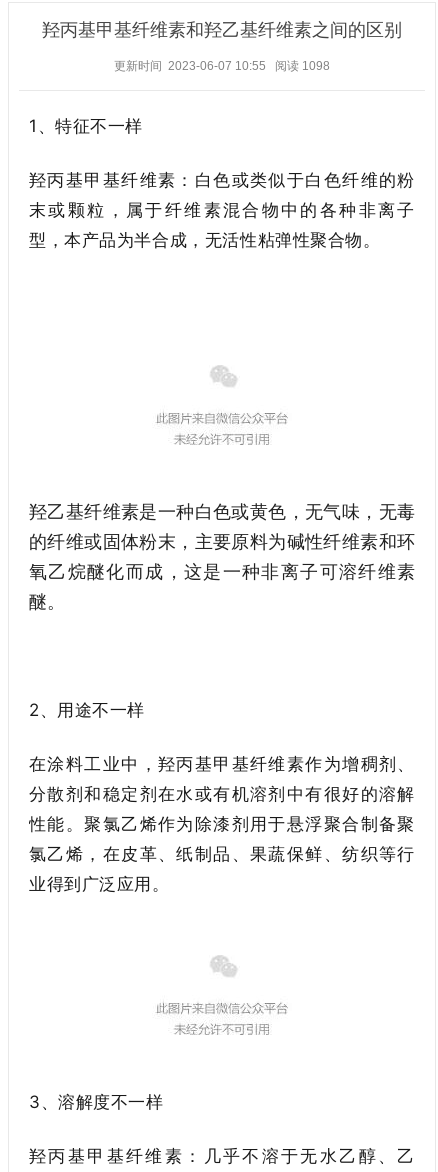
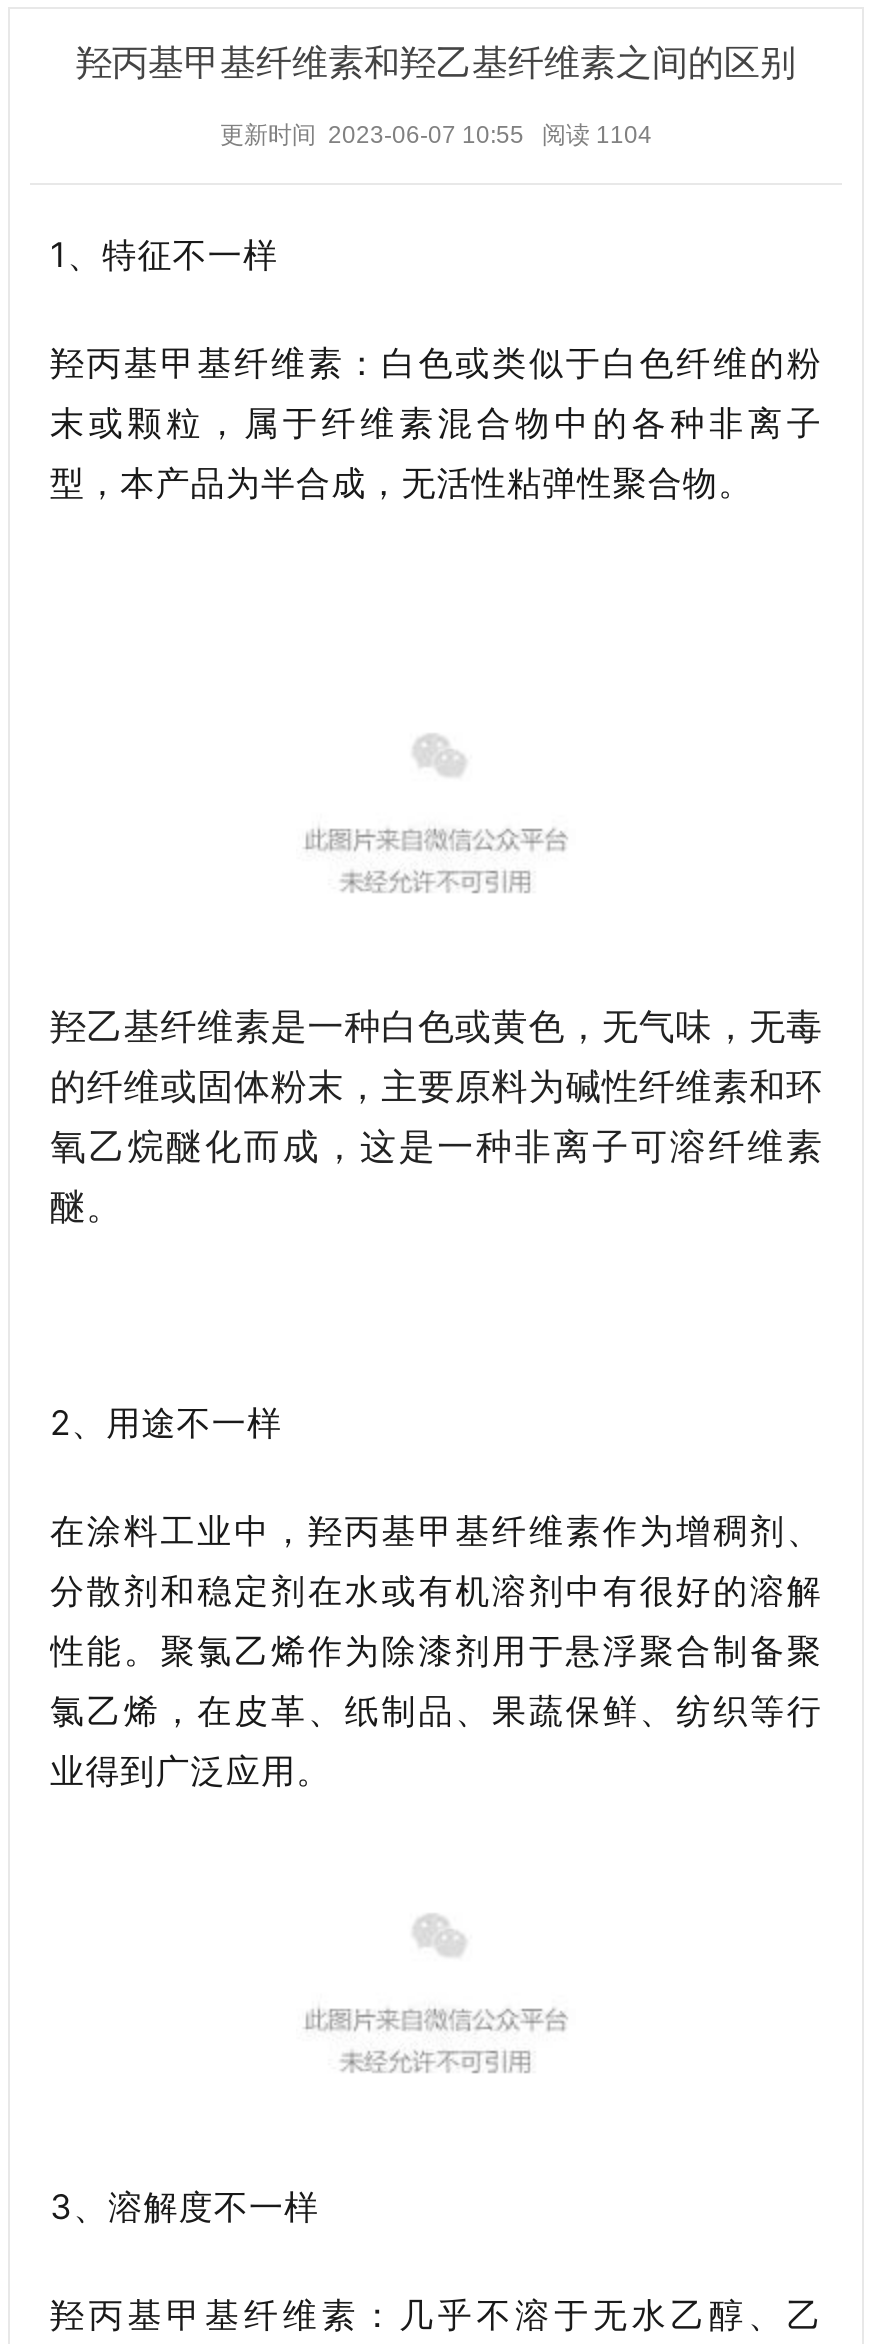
[114,59,330,73] 更新时间 2023-06-07 10:55 阅读1098 -> [220,121,652,149] 更新时间 2023-06-07 10:55 阅读1104

